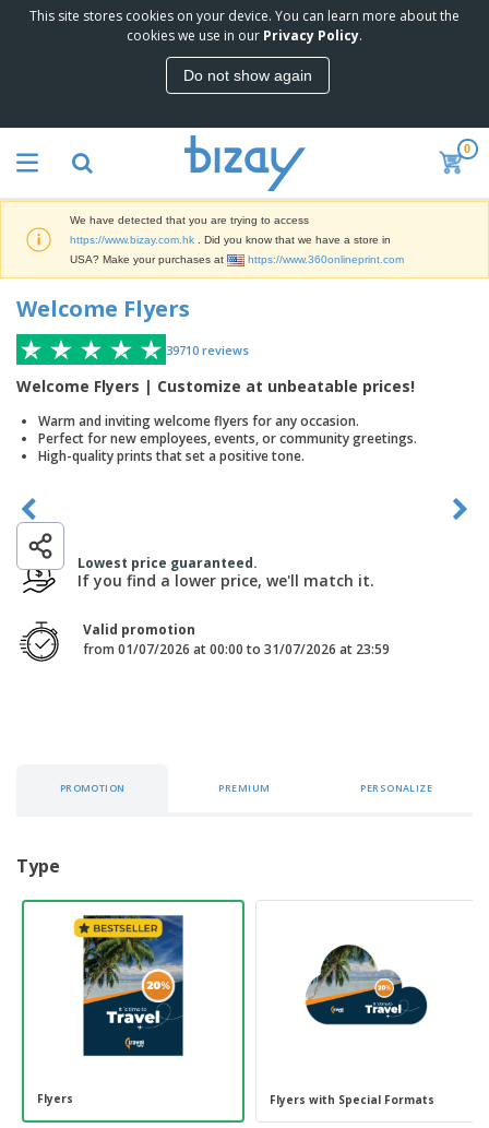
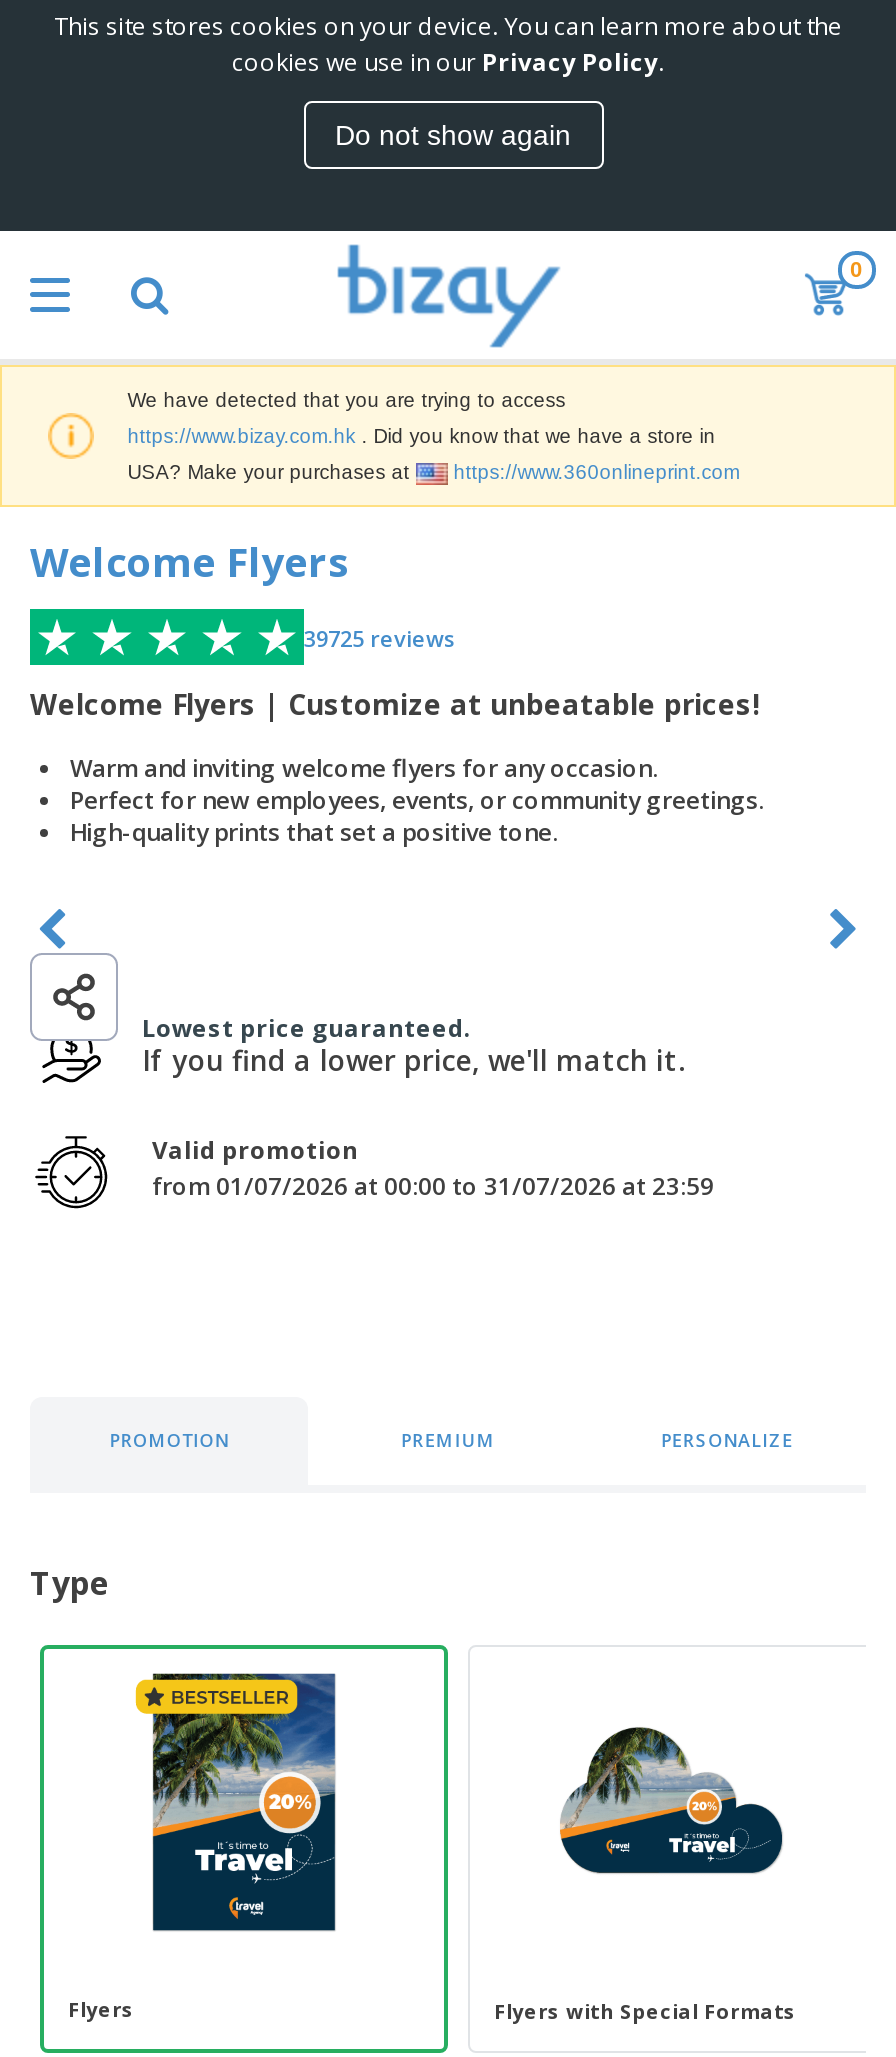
[166,341,249,358] 39710 reviews -> [304,622,456,652] 39725 reviews

